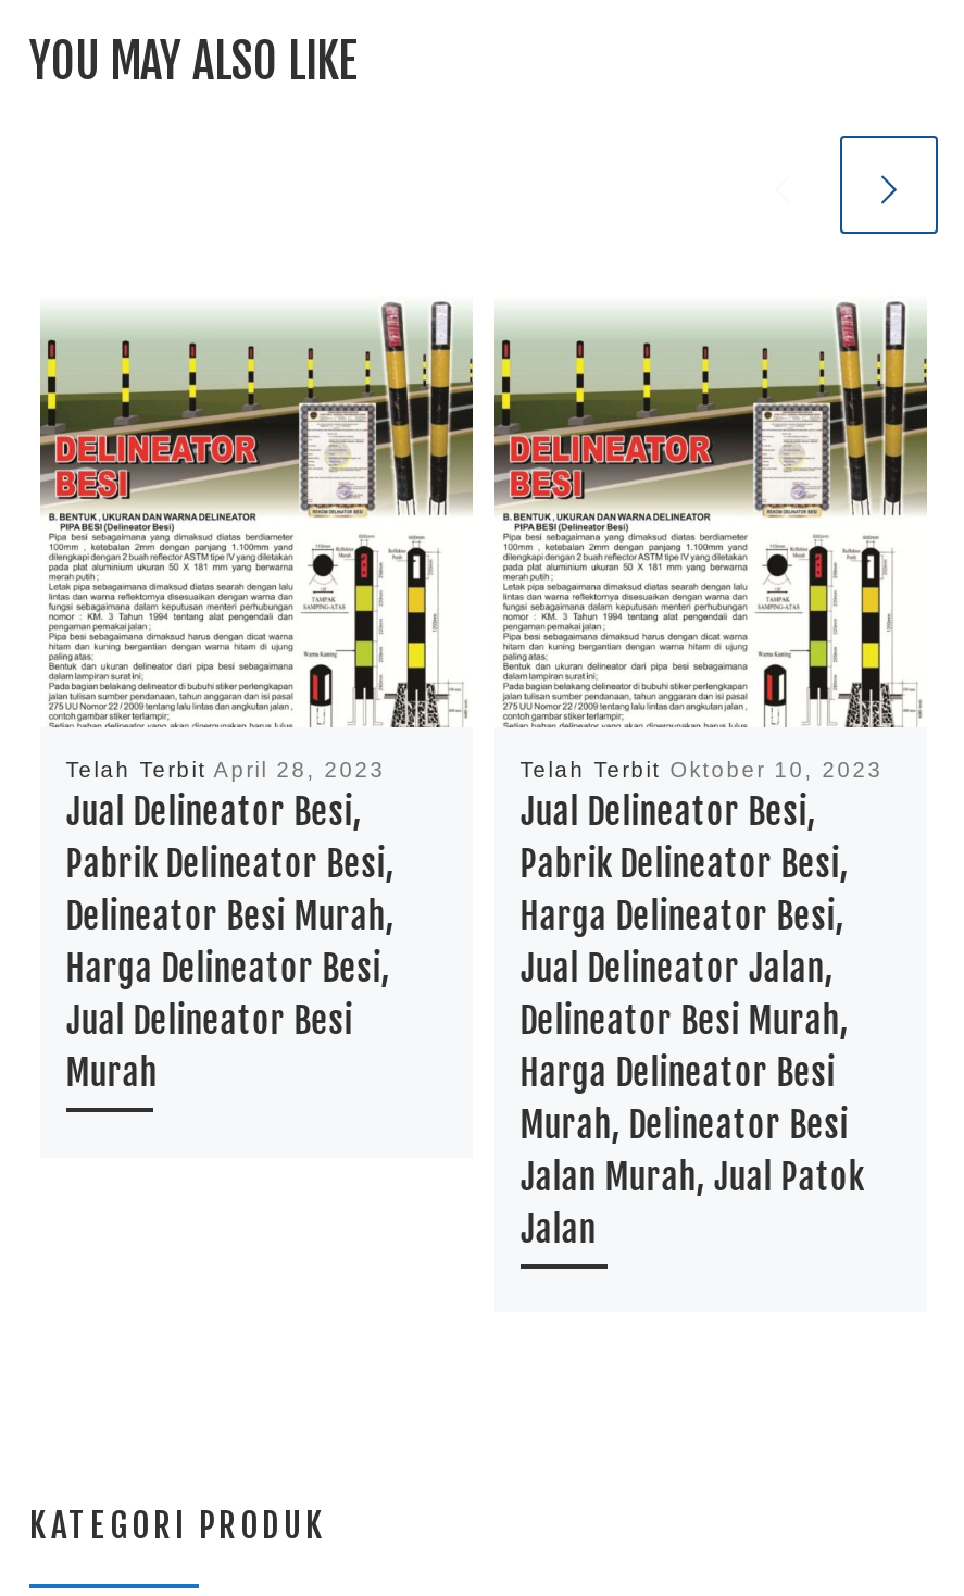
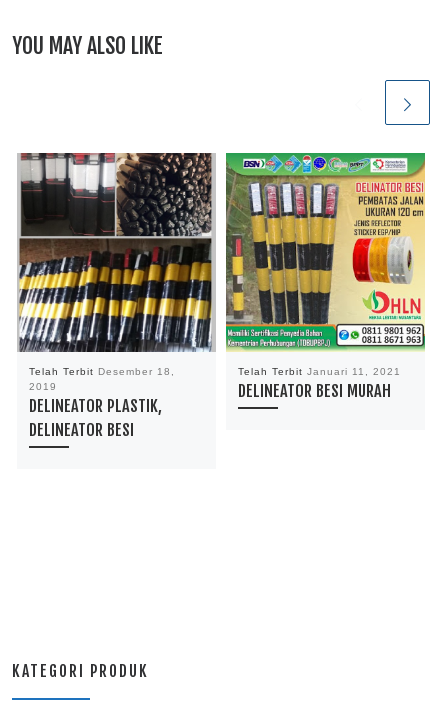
[40,299,475,1094] [image] | Telah Terbit April 28, 2023 | Jual Delineator Besi, | Pabrik Delineator Besi, | Delineator Besi Murah, | Harga Delineator Besi, | Jual Delineator Besi | Murah -> [17,152,216,440] [image] | Telah Terbit Desember 18, | 2019 | DELINEATOR PLASTIK, | DELINEATOR BESI
[494,295,929,1250] [image] | Telah Terbit Oktober 10, 2023 | Jual Delineator Besi, | Pabrik Delineator Besi, | Harga Delineator Besi, | Jual Delineator Jalan, | Delineator Besi Murah, | Harga Delineator Besi | Murah, Delineator Besi | Jalan Murah, Jual Patok | Jalan -> [225,152,426,401] [image] | Telah Terbit Januari 11, 2021 | DELINEATOR BESI MURAH

